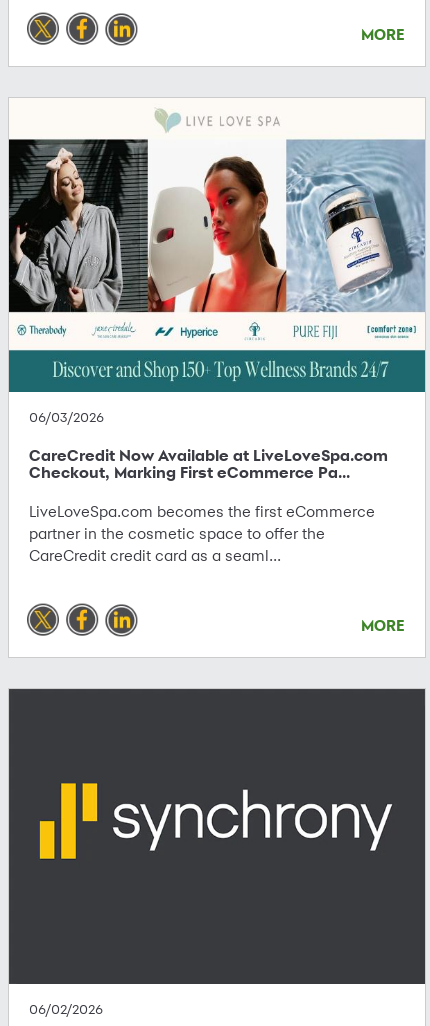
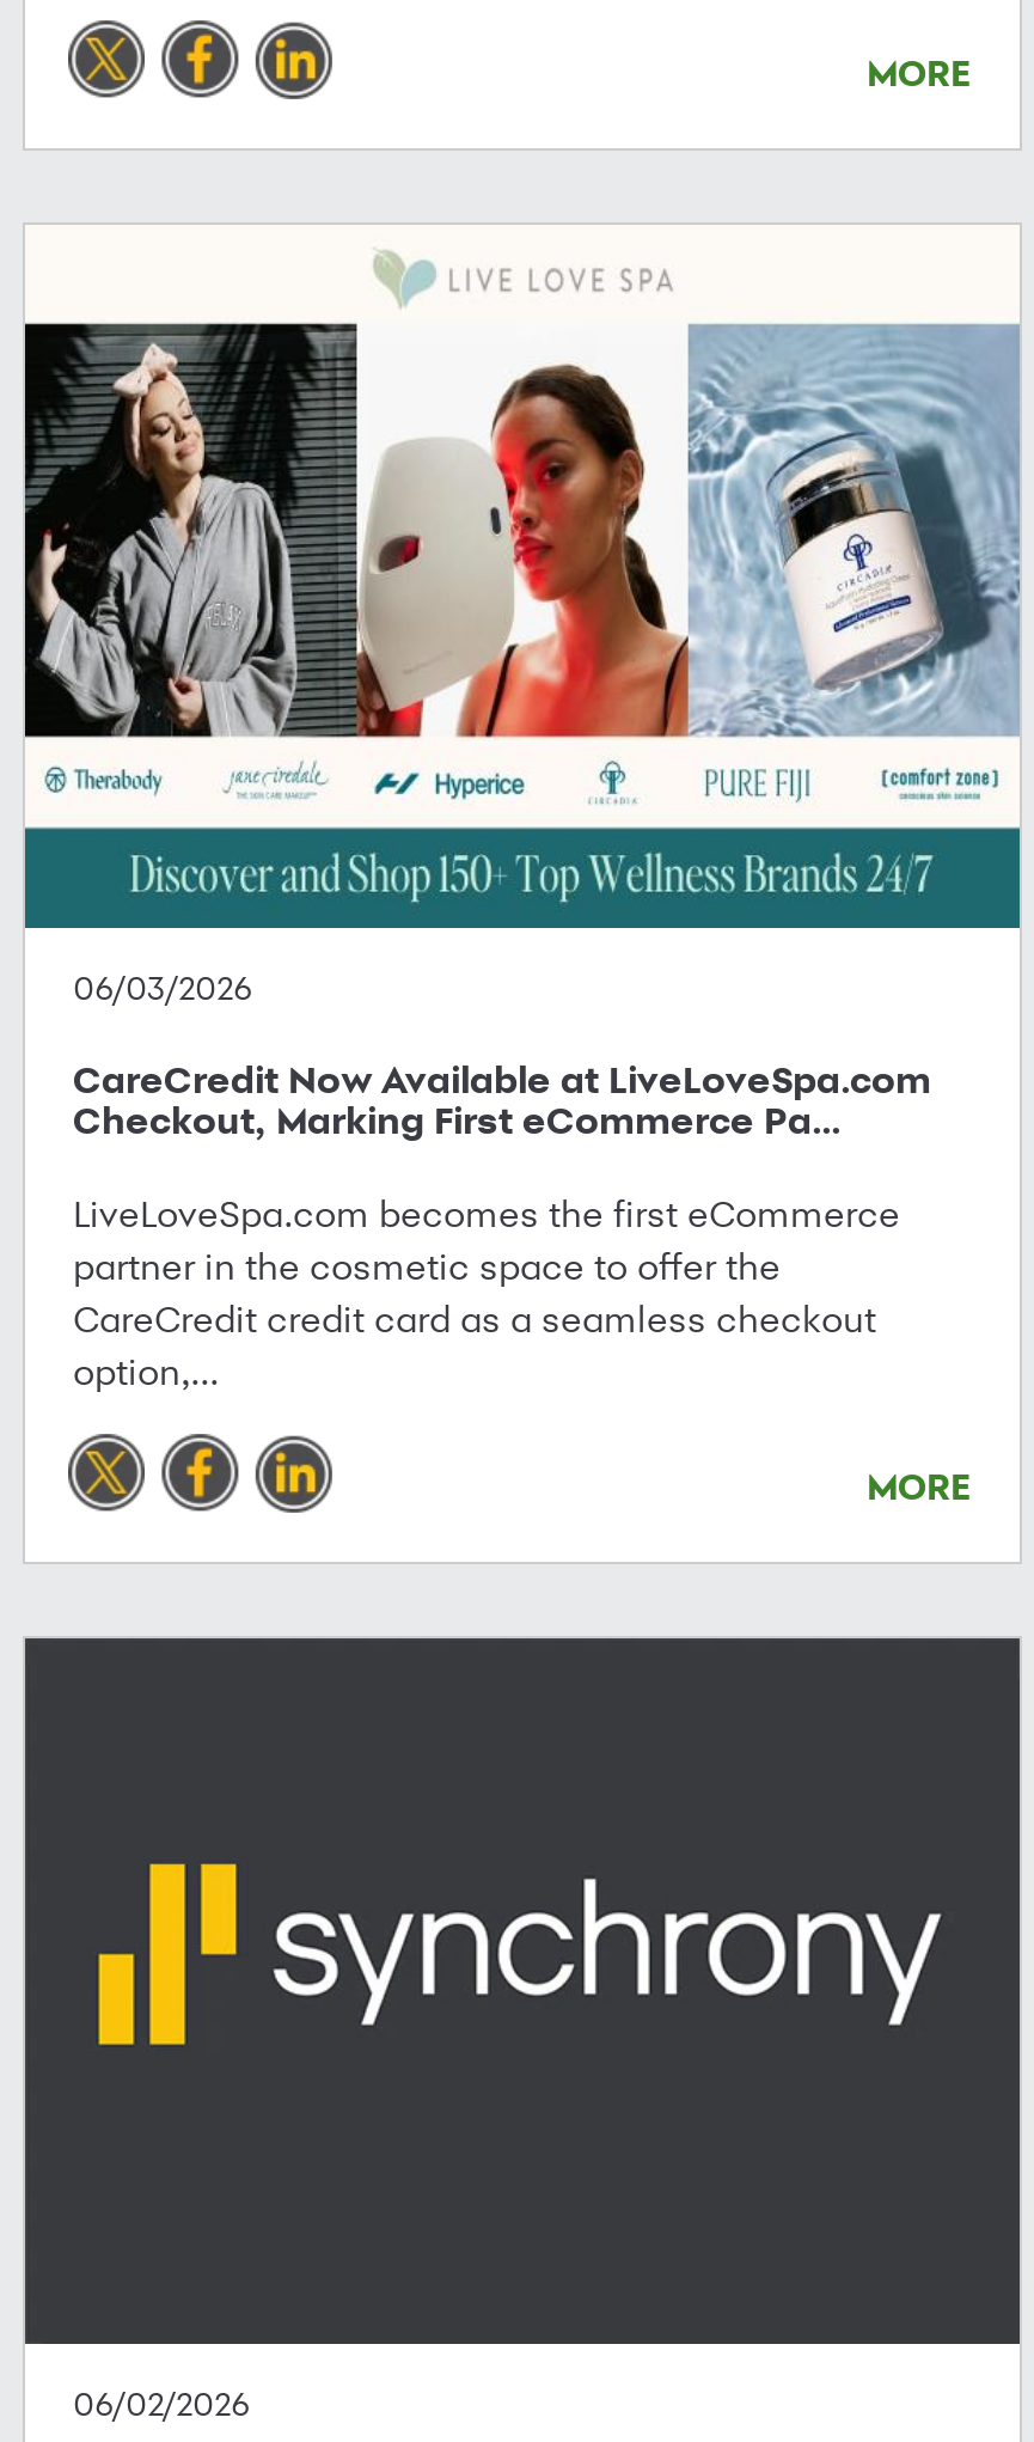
[29,546,281,565] CareCredit credit card as a seaml... -> [73,1297,876,1395] CareCredit credit card as a seamless checkout | option,...

